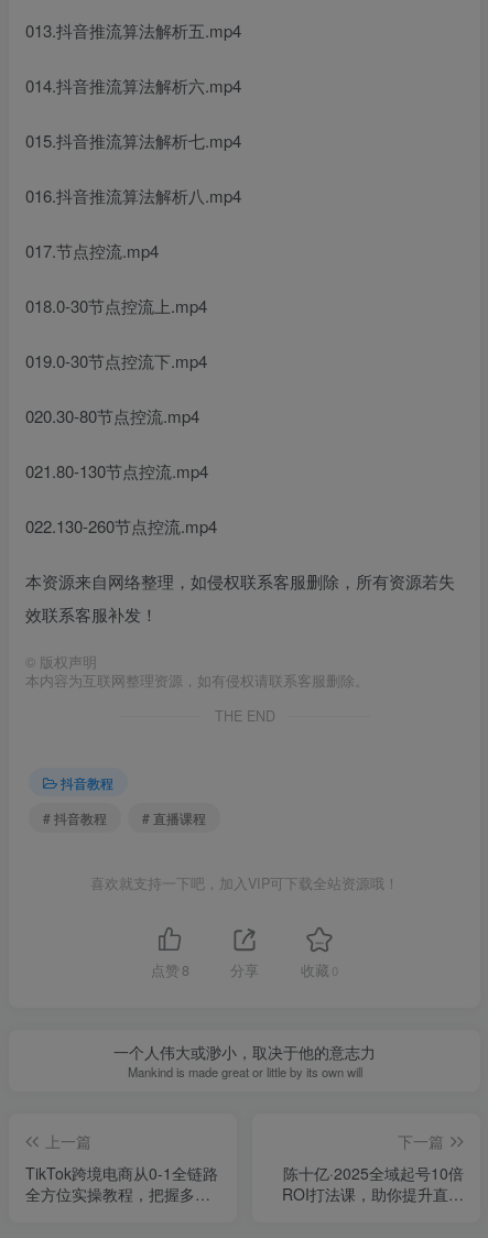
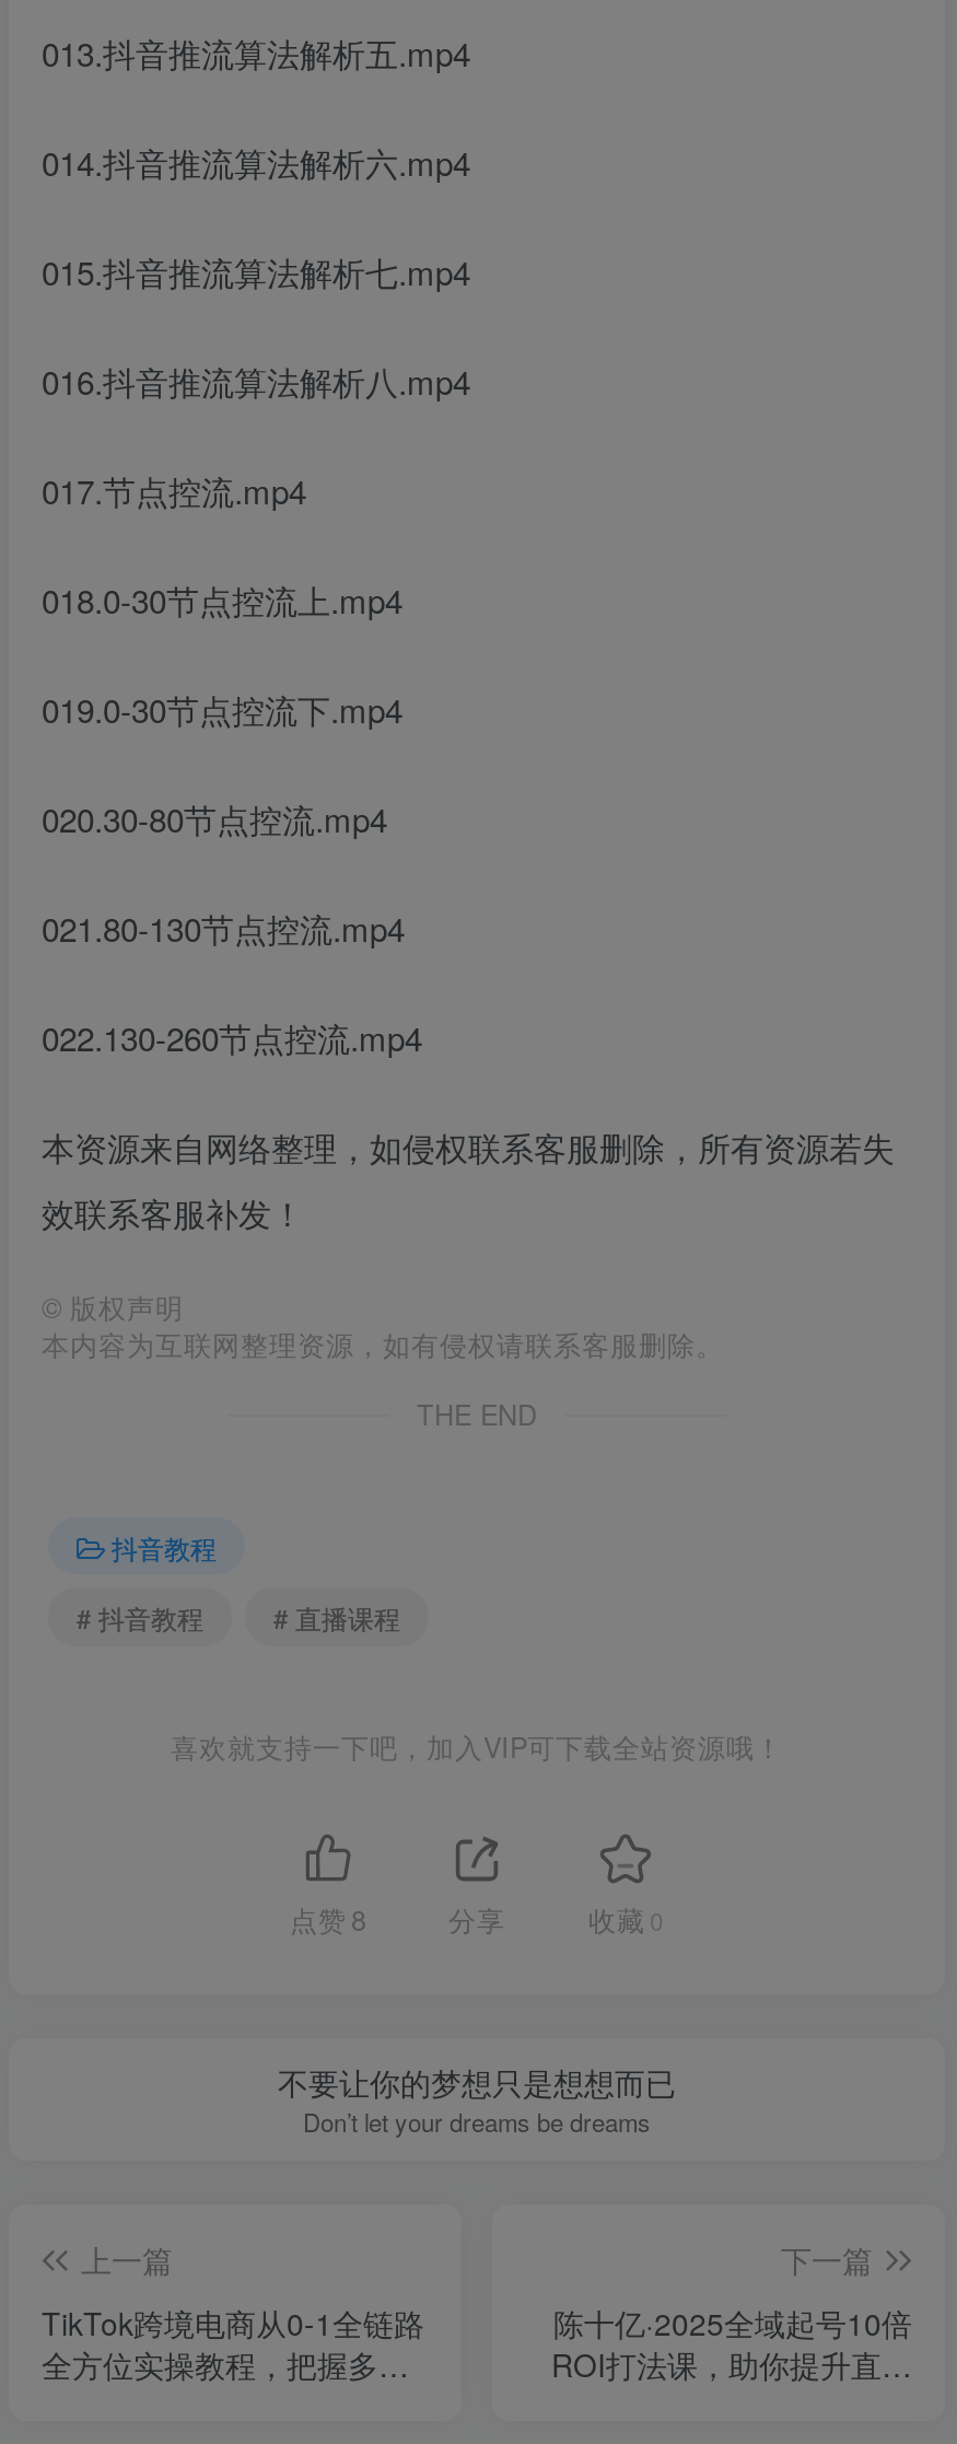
[113,1041,376,1080] 一个人伟大或渺小，取决于他的意志力 | Mankind is made great or little by its own will -> [278,2060,676,2139] 不要让你的梦想只是想想而已 | Don’t let your dreams be dreams

